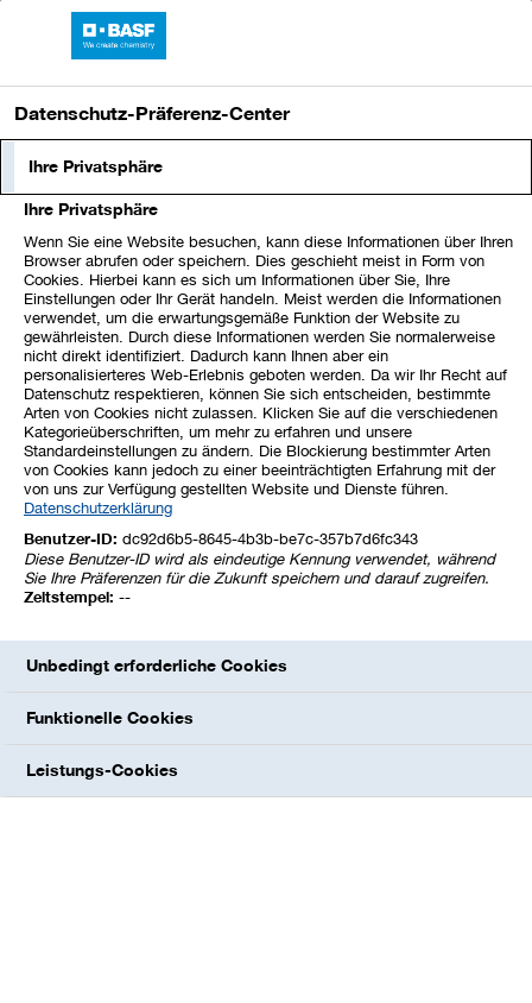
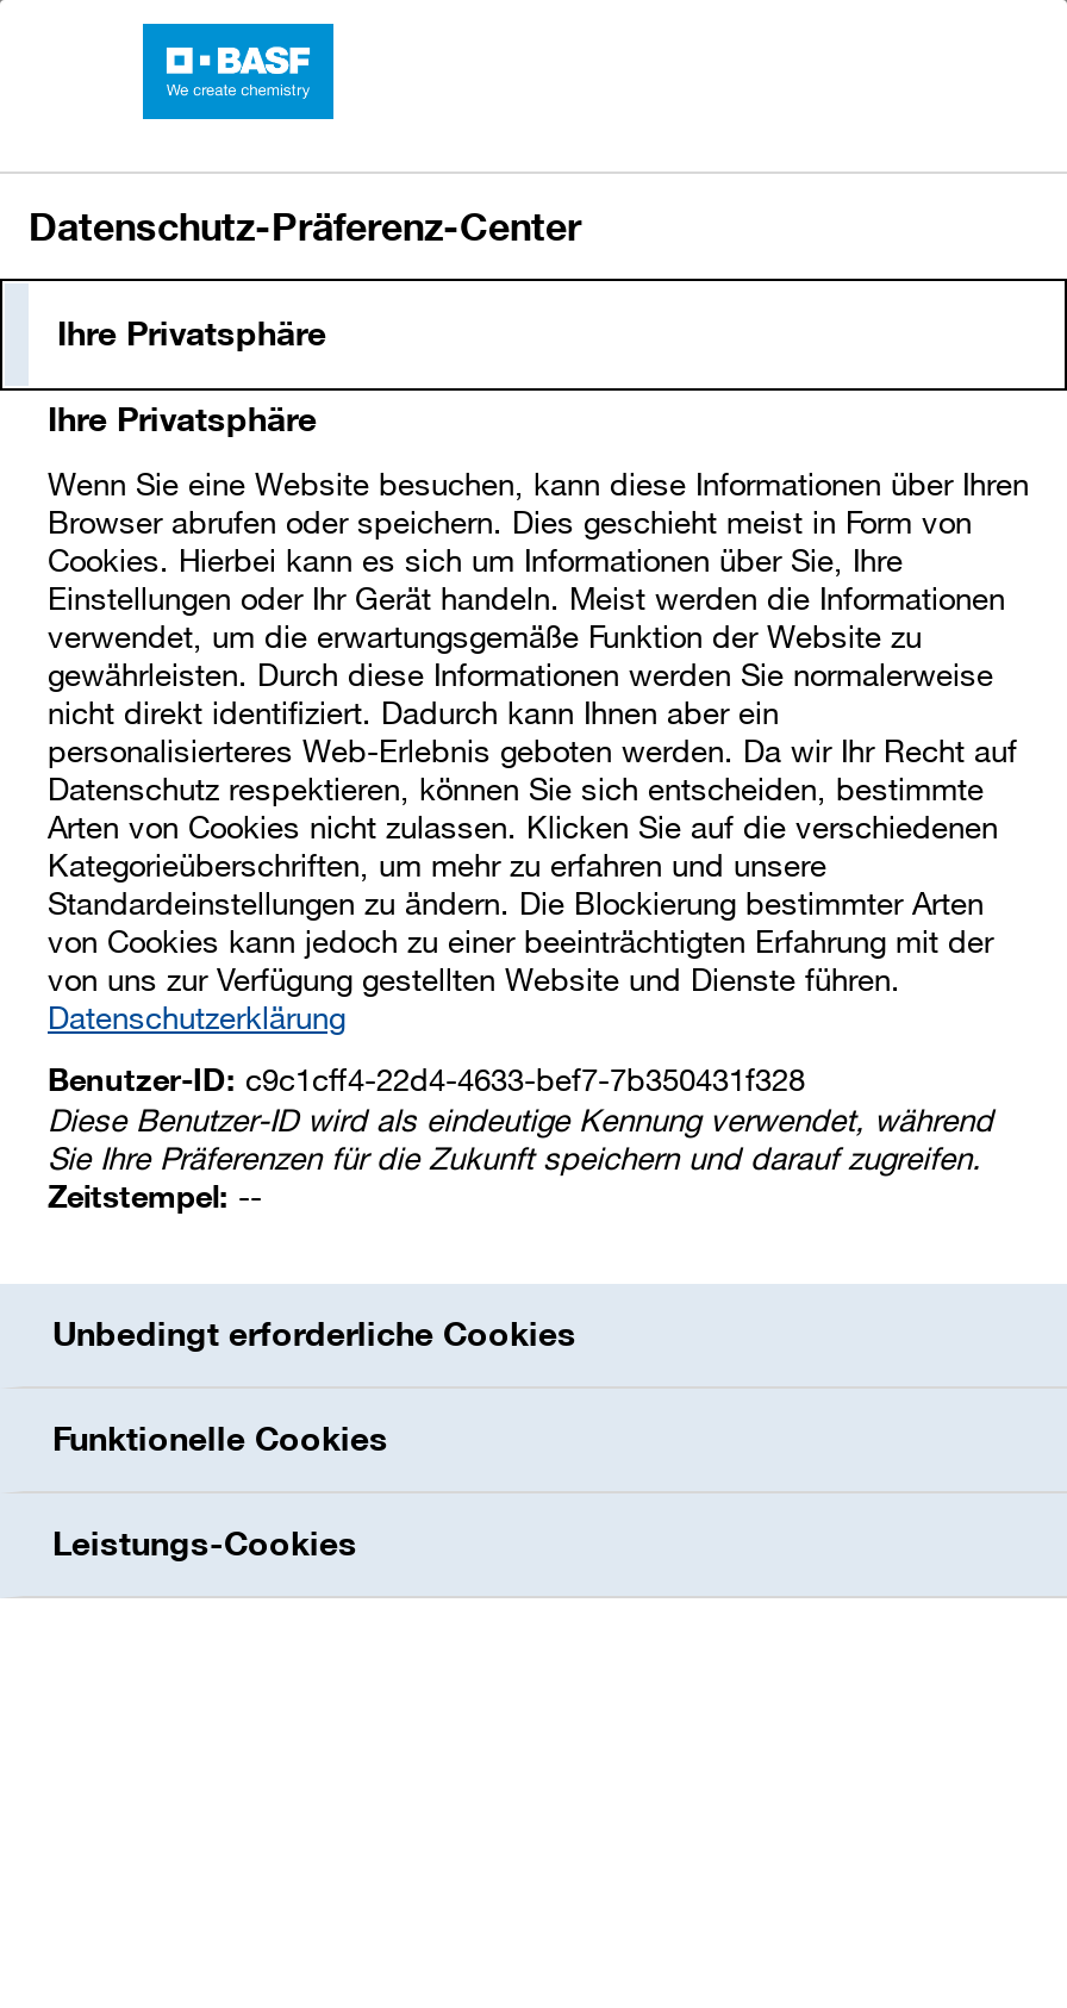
[24,529,418,549] Benutzer-ID: dc92d6b5-8645-4b3b-be7c-357b7d6fc343 -> [48,1060,805,1100] Benutzer-ID: c9c1cff4-22d4-4633-bef7-7b350431f328

